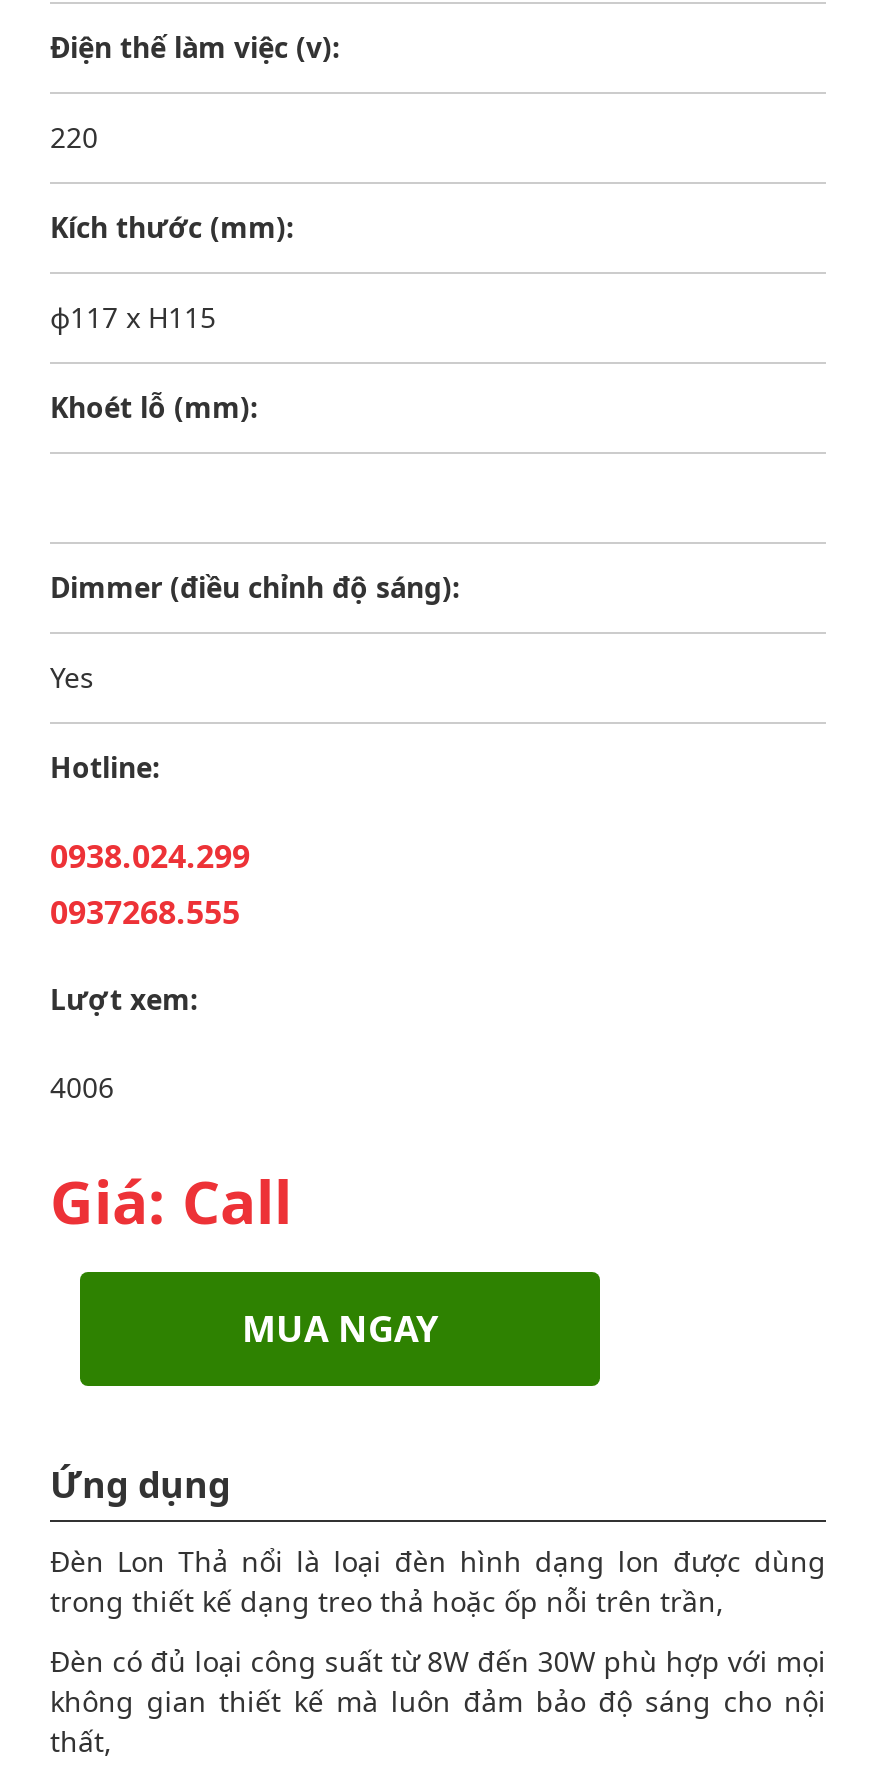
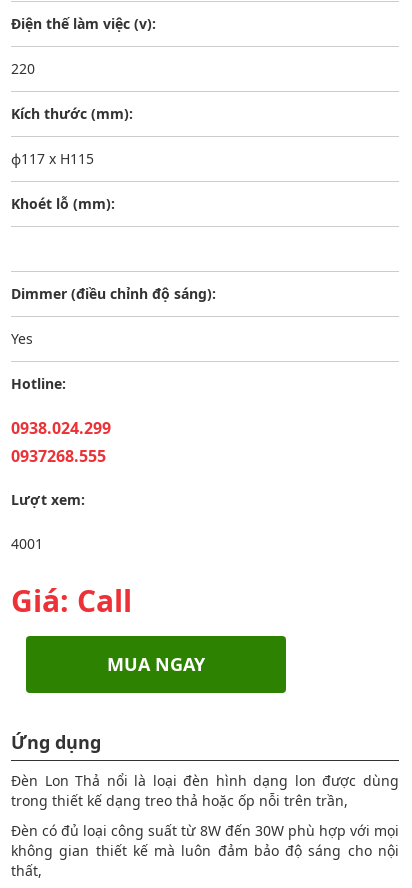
[50,1068,130,1106] 4006 -> [11,534,51,553] 4001

